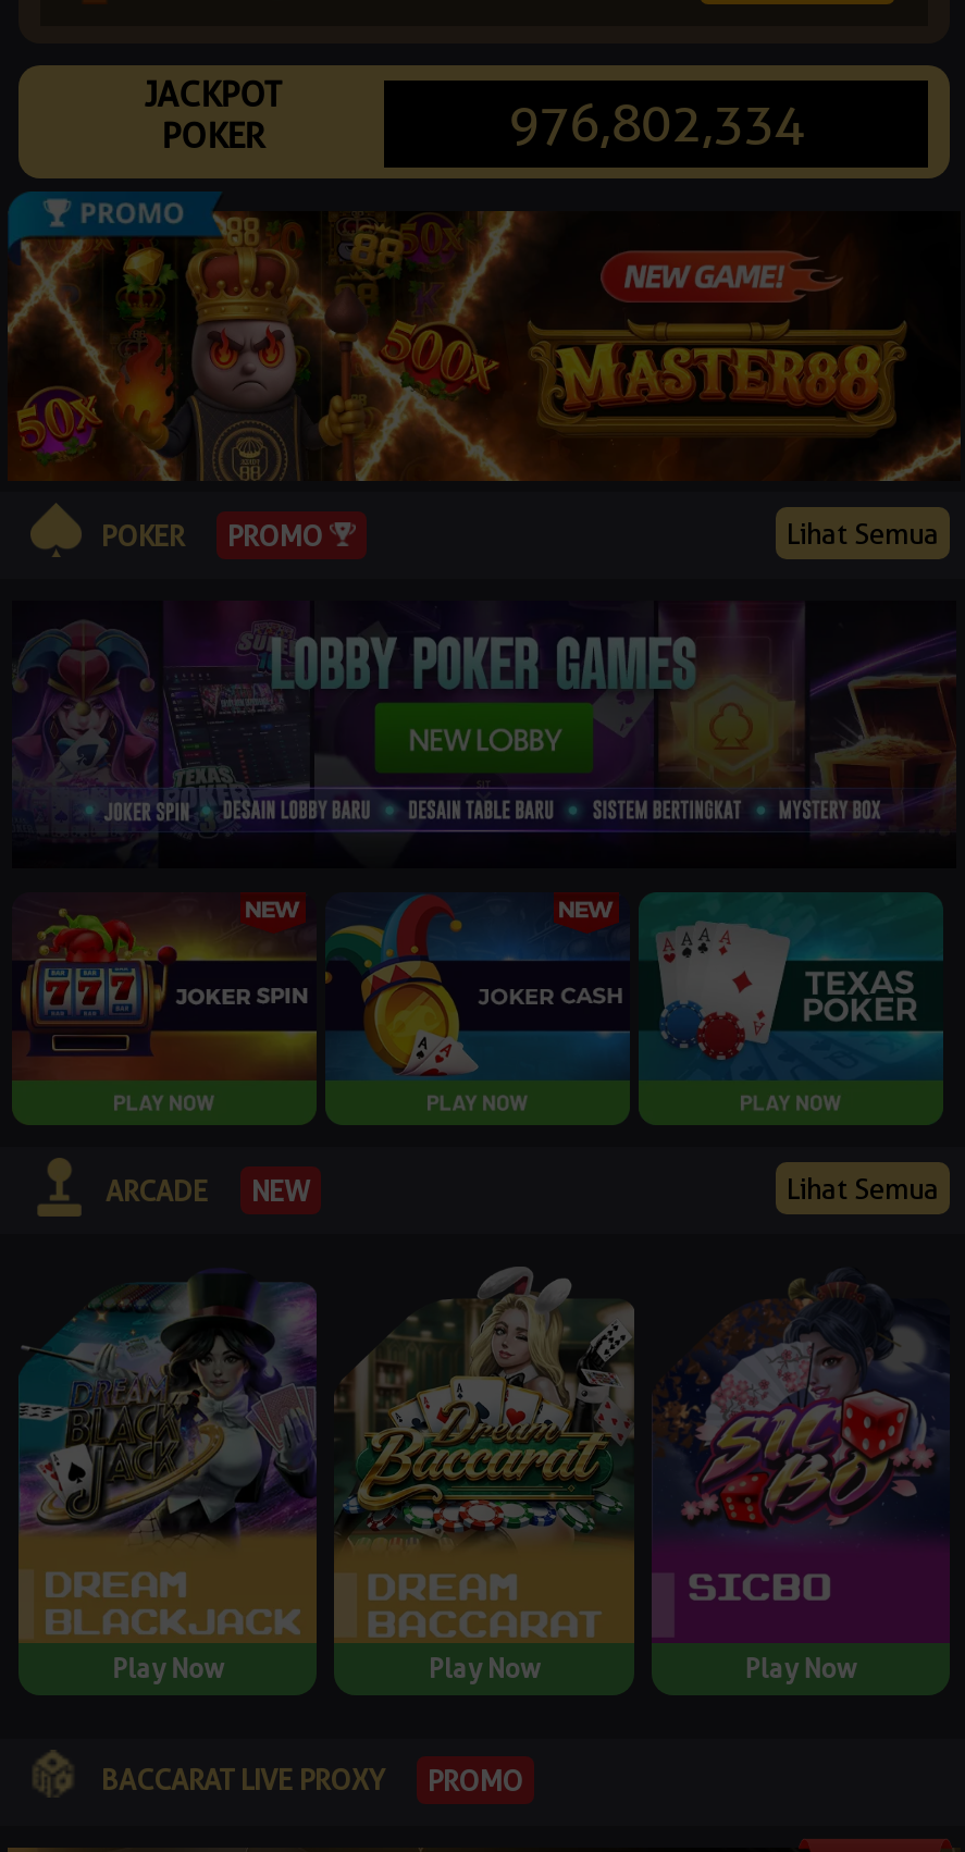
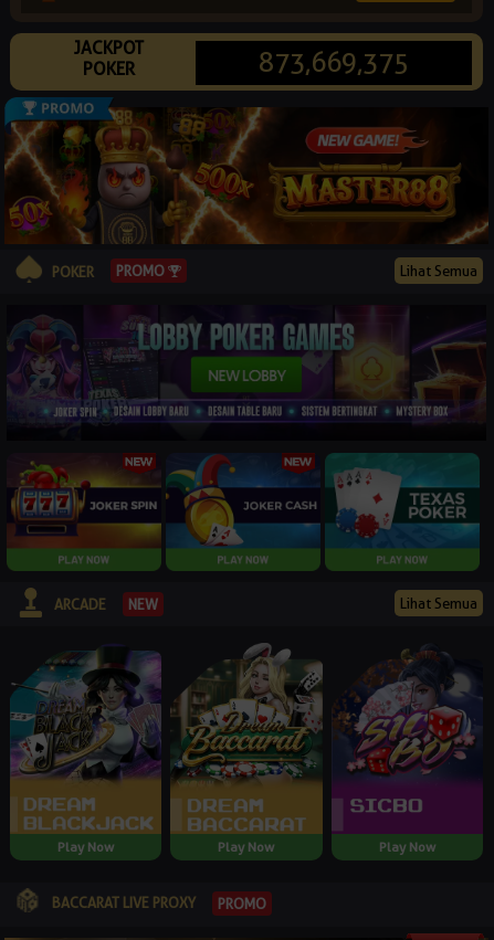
[509,92,804,155] 976,802,334 -> [259,47,409,79] 873,669,375

